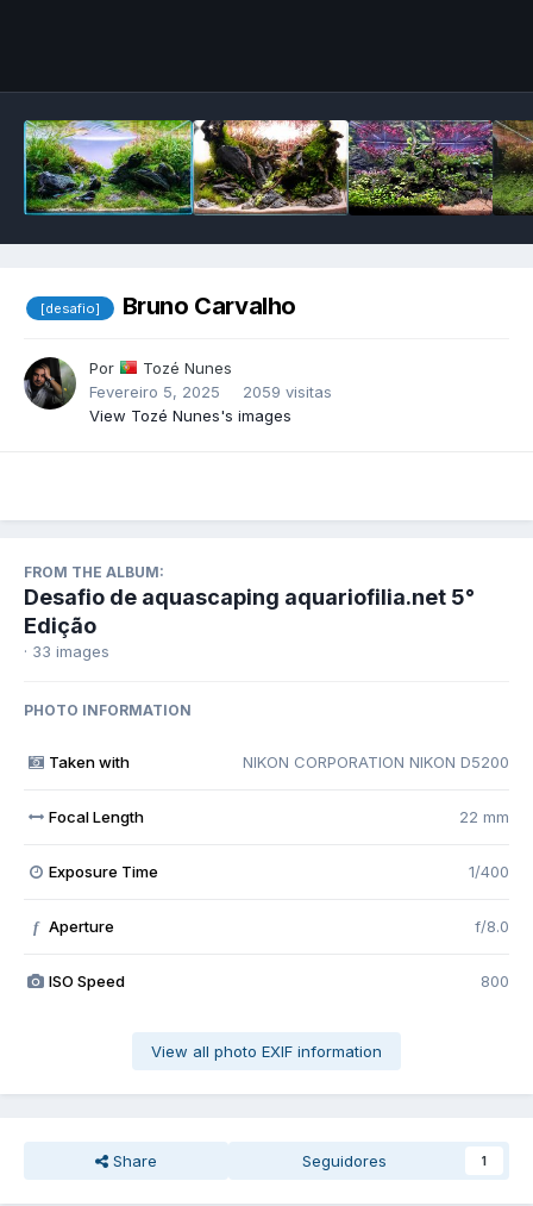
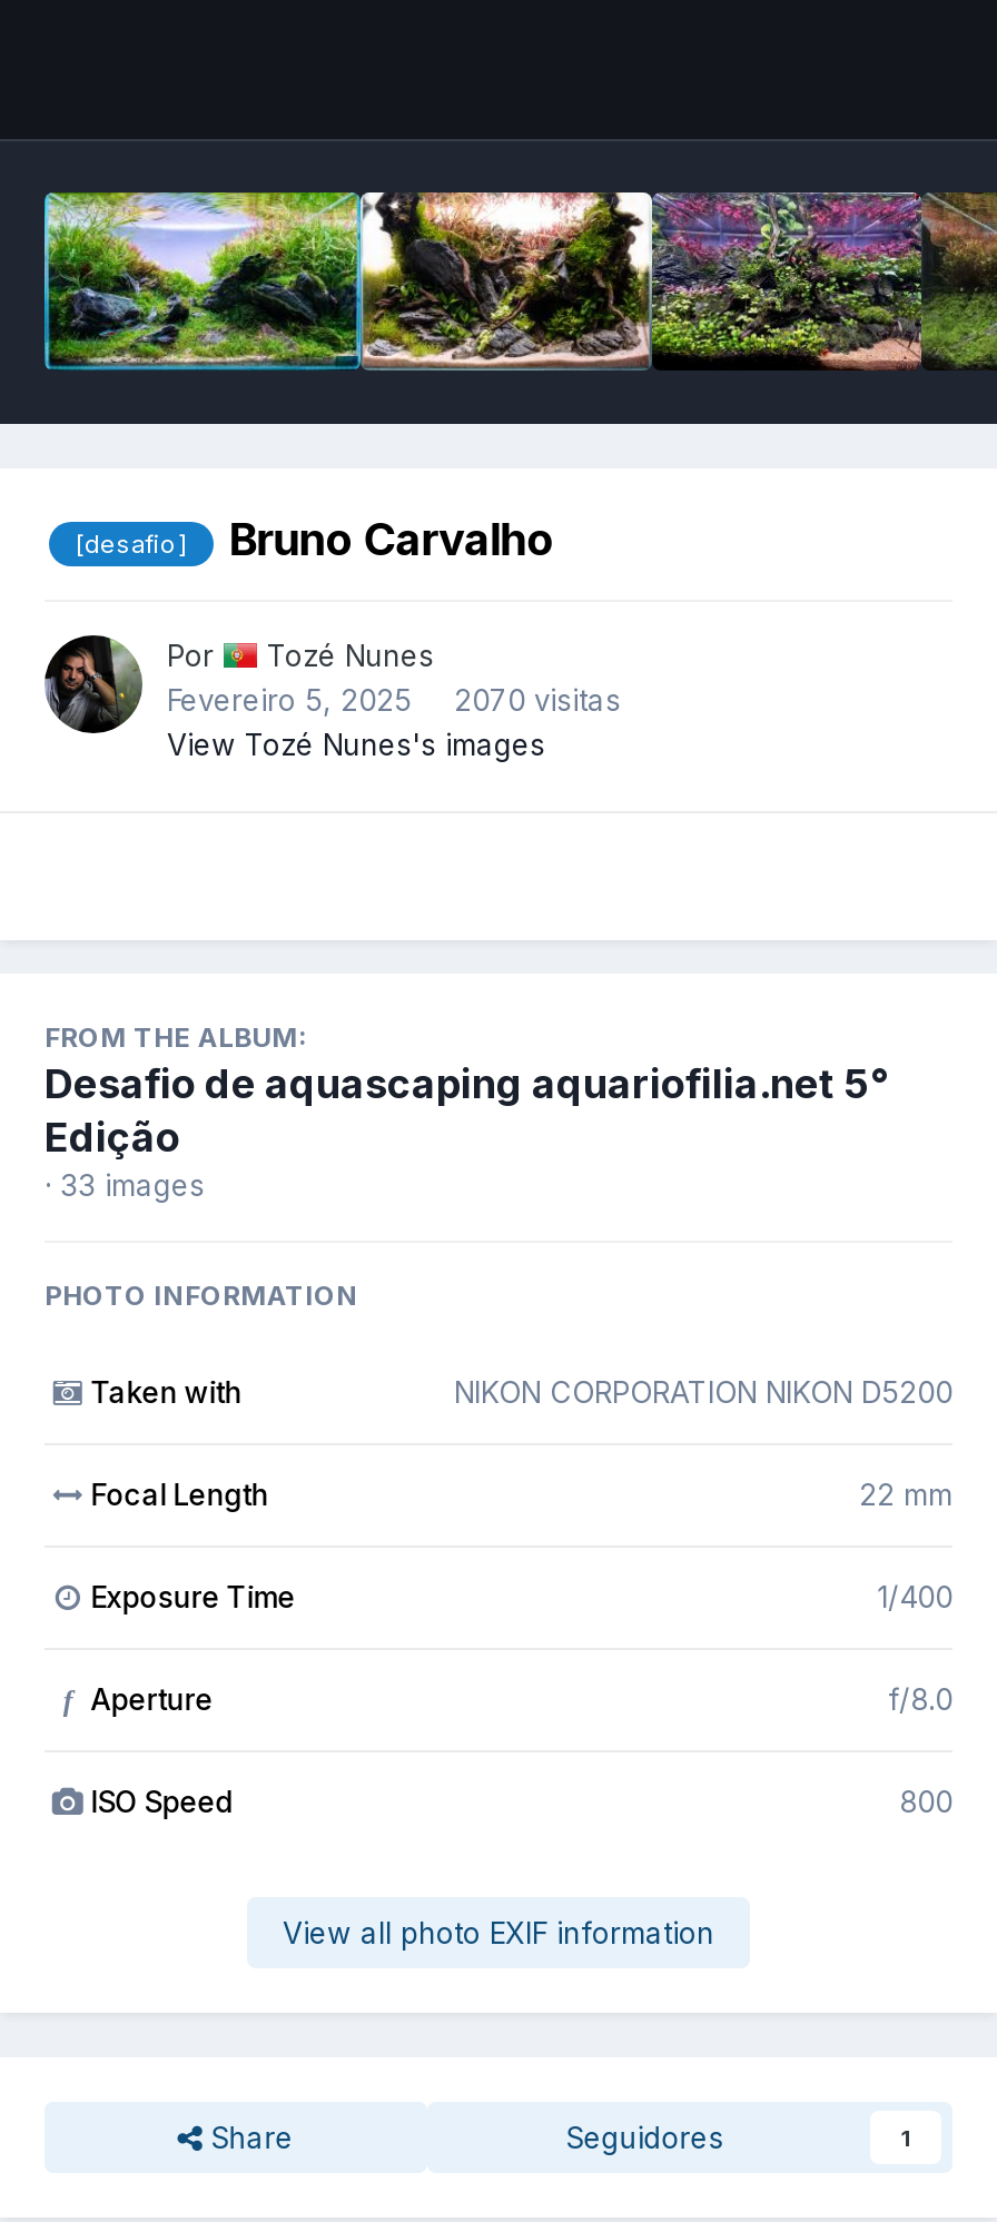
[89,382,332,401] Fevereiro 5, 2025 2059 visitas -> [167,682,621,718] Fevereiro 5, 2025 2070 visitas

